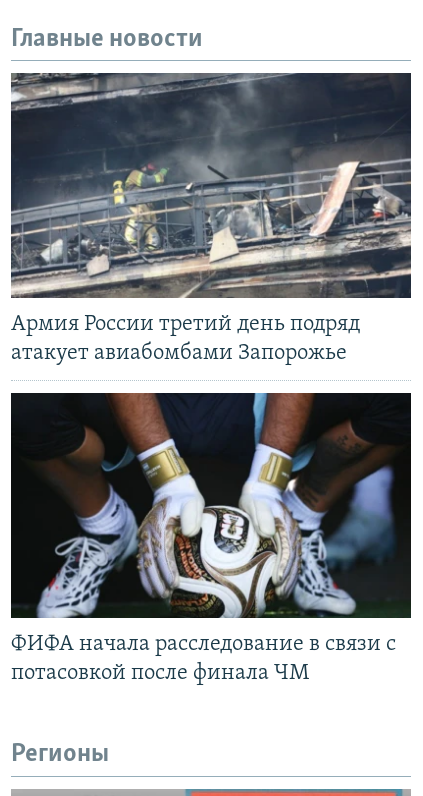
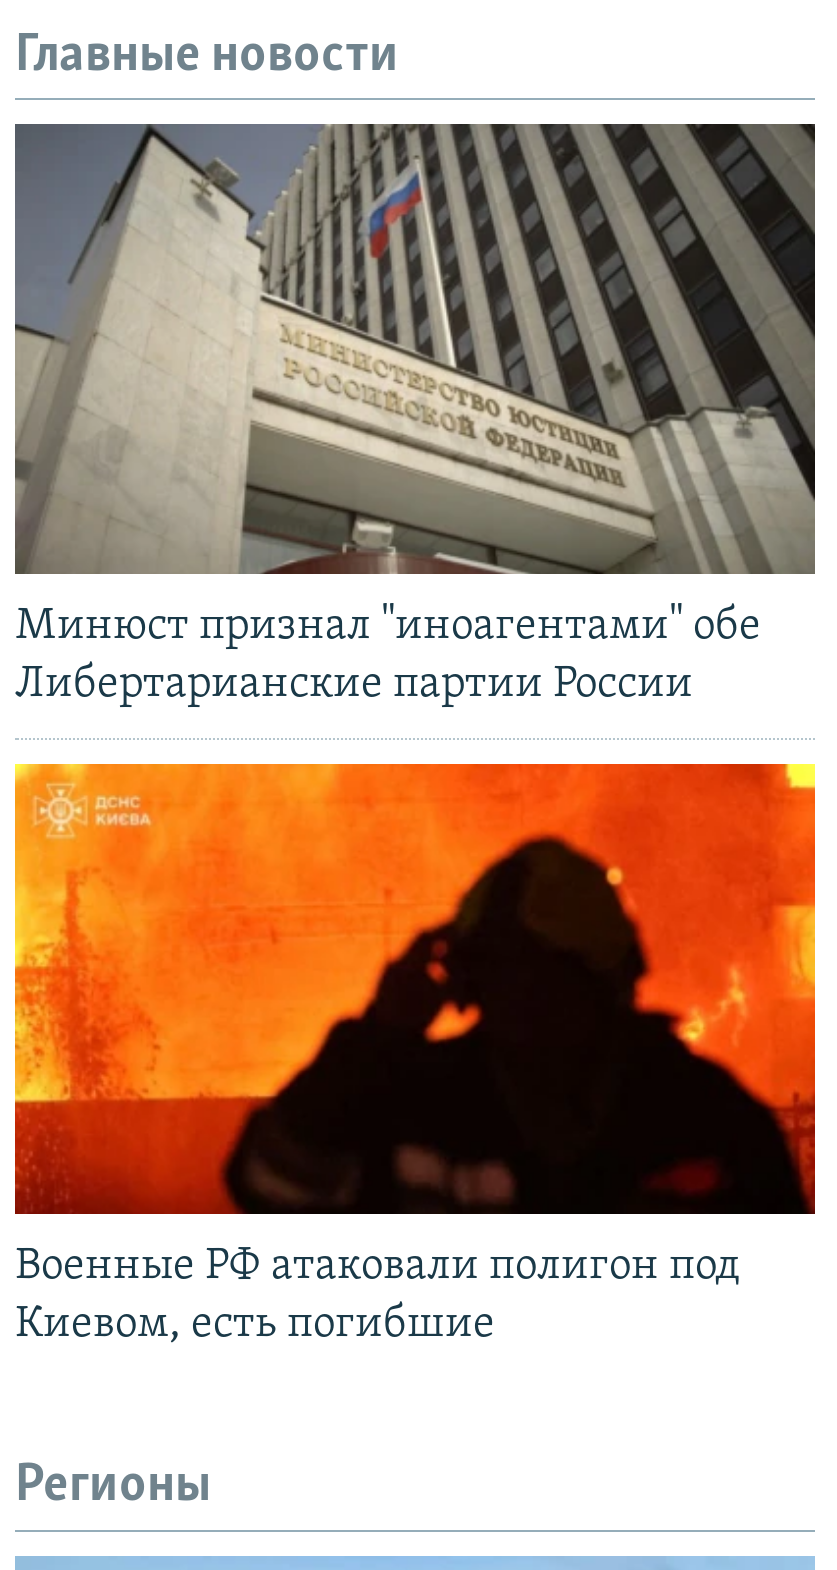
[10,73,412,365] [image] | Армия России третий день подряд | атакует авиабомбами Запорожье -> [13,122,817,709] [image] | Минюст признал "иноагентами" обе | Либертарианские партии России
[10,392,412,685] [image] | ФИФА начала расследование в связи с | потасовкой после финала ЧМ -> [13,762,817,1349] [image] | Военные РФ атаковали полигон под | Киевом, есть погибшие

